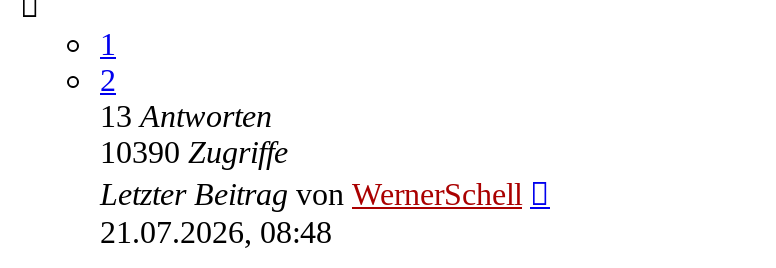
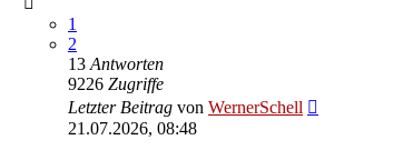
[100,135,288,169] 10390 Zugriffe -> [68,74,164,93] 9226 Zugriffe

